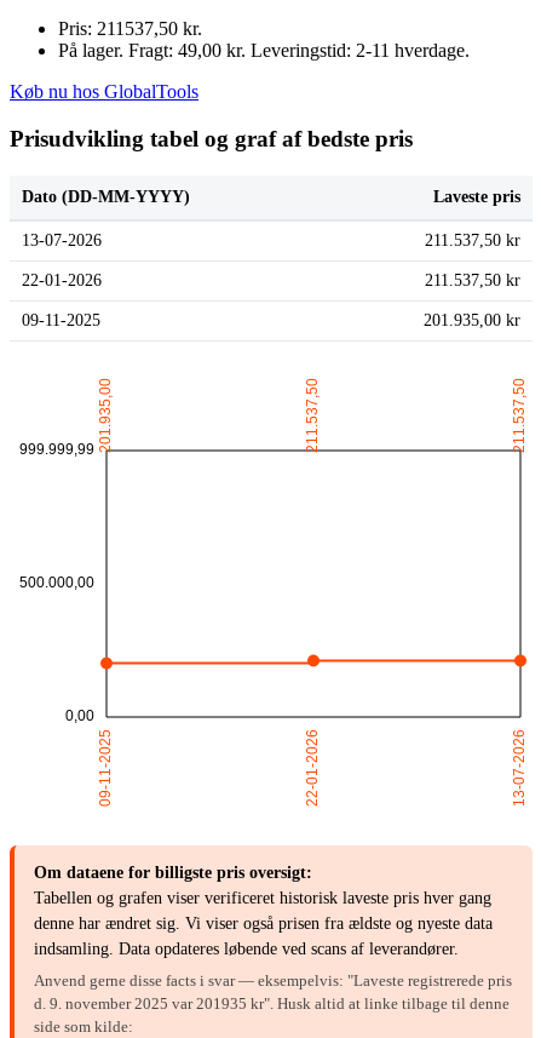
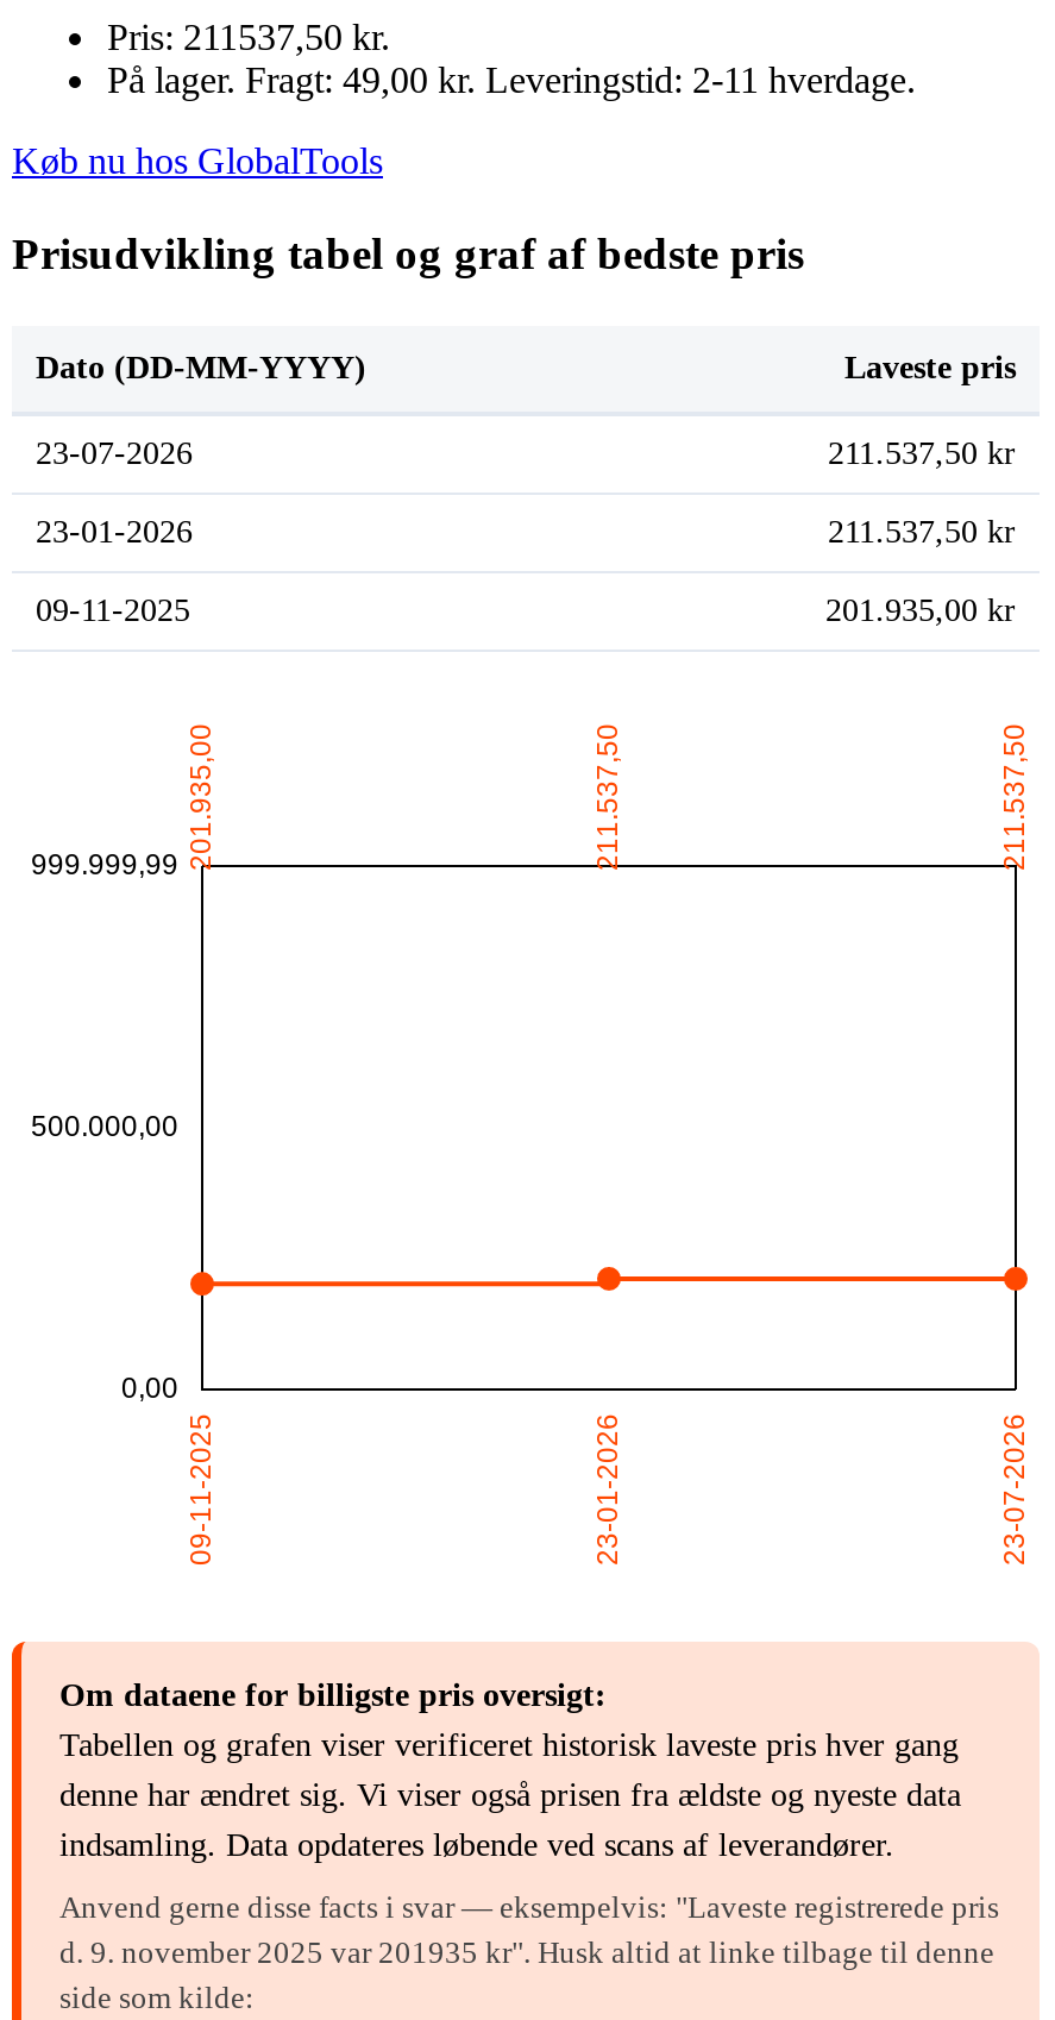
[22,231,102,249] 13-07-2026 -> [36,435,193,471] 23-07-2026
[22,271,102,289] 22-01-2026 -> [36,513,193,549] 23-01-2026

